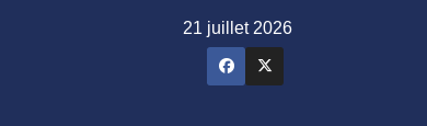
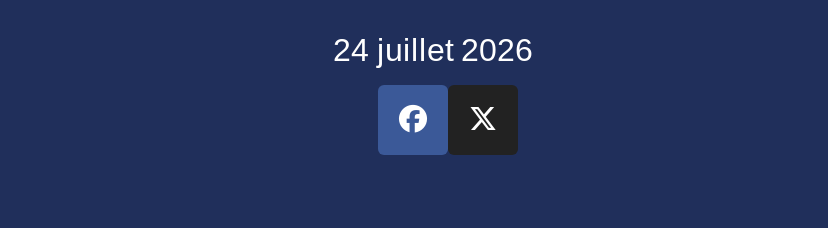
[182,19,292,37] 21 juillet 2026 -> [333,33,533,67] 24 juillet 2026

